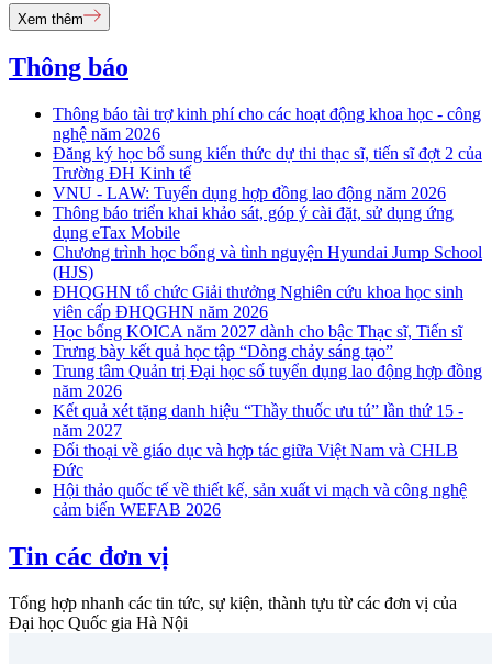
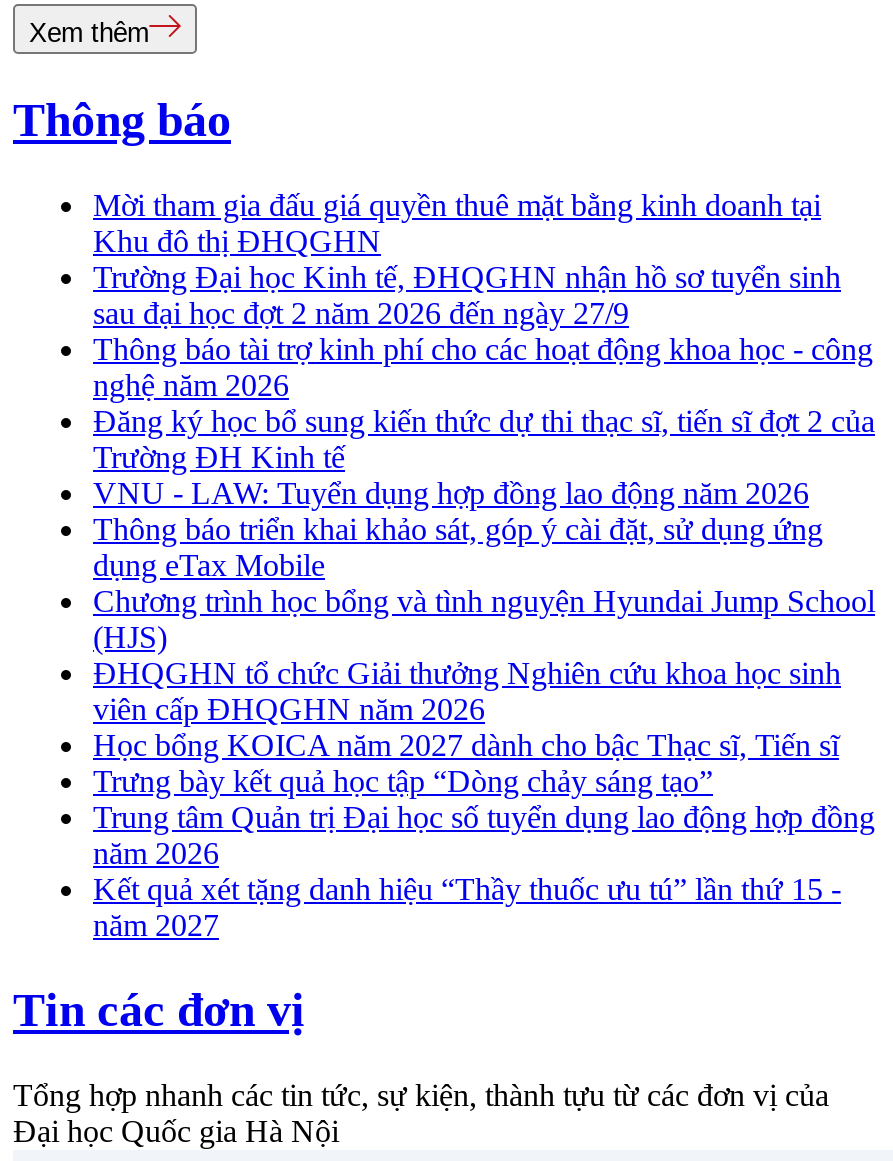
none -> [93,188,841,330] Mời tham gia đấu giá quyền thuê mặt bằng kinh doanh tại | Khu đô thị ĐHQGHN | Trường Đại học Kinh tế, ĐHQGHN nhận hồ sơ tuyển sinh | sau đại học đợt 2 năm 2026 đến ngày 27/9
moved [53,105,482,440] -> [93,332,875,942]: Thông báo tài trợ kinh phí cho các hoạt động khoa học - công | nghệ năm 2026 | Đăng ký học bổ sung kiến thức dự thi thạc sĩ, tiến sĩ đợt 2 của | ... | Kết quả xét tặng danh hiệu “Thầy thuốc ưu tú” lần thứ 15 - | năm 2027
[53,441,467,519] Đối thoại về giáo dục và hợp tác giữa Việt Nam và CHLB | Đức | Hội thảo quốc tế về thiết kế, sản xuất vi mạch và công nghệ | cảm biến WEFAB 2026 -> none

